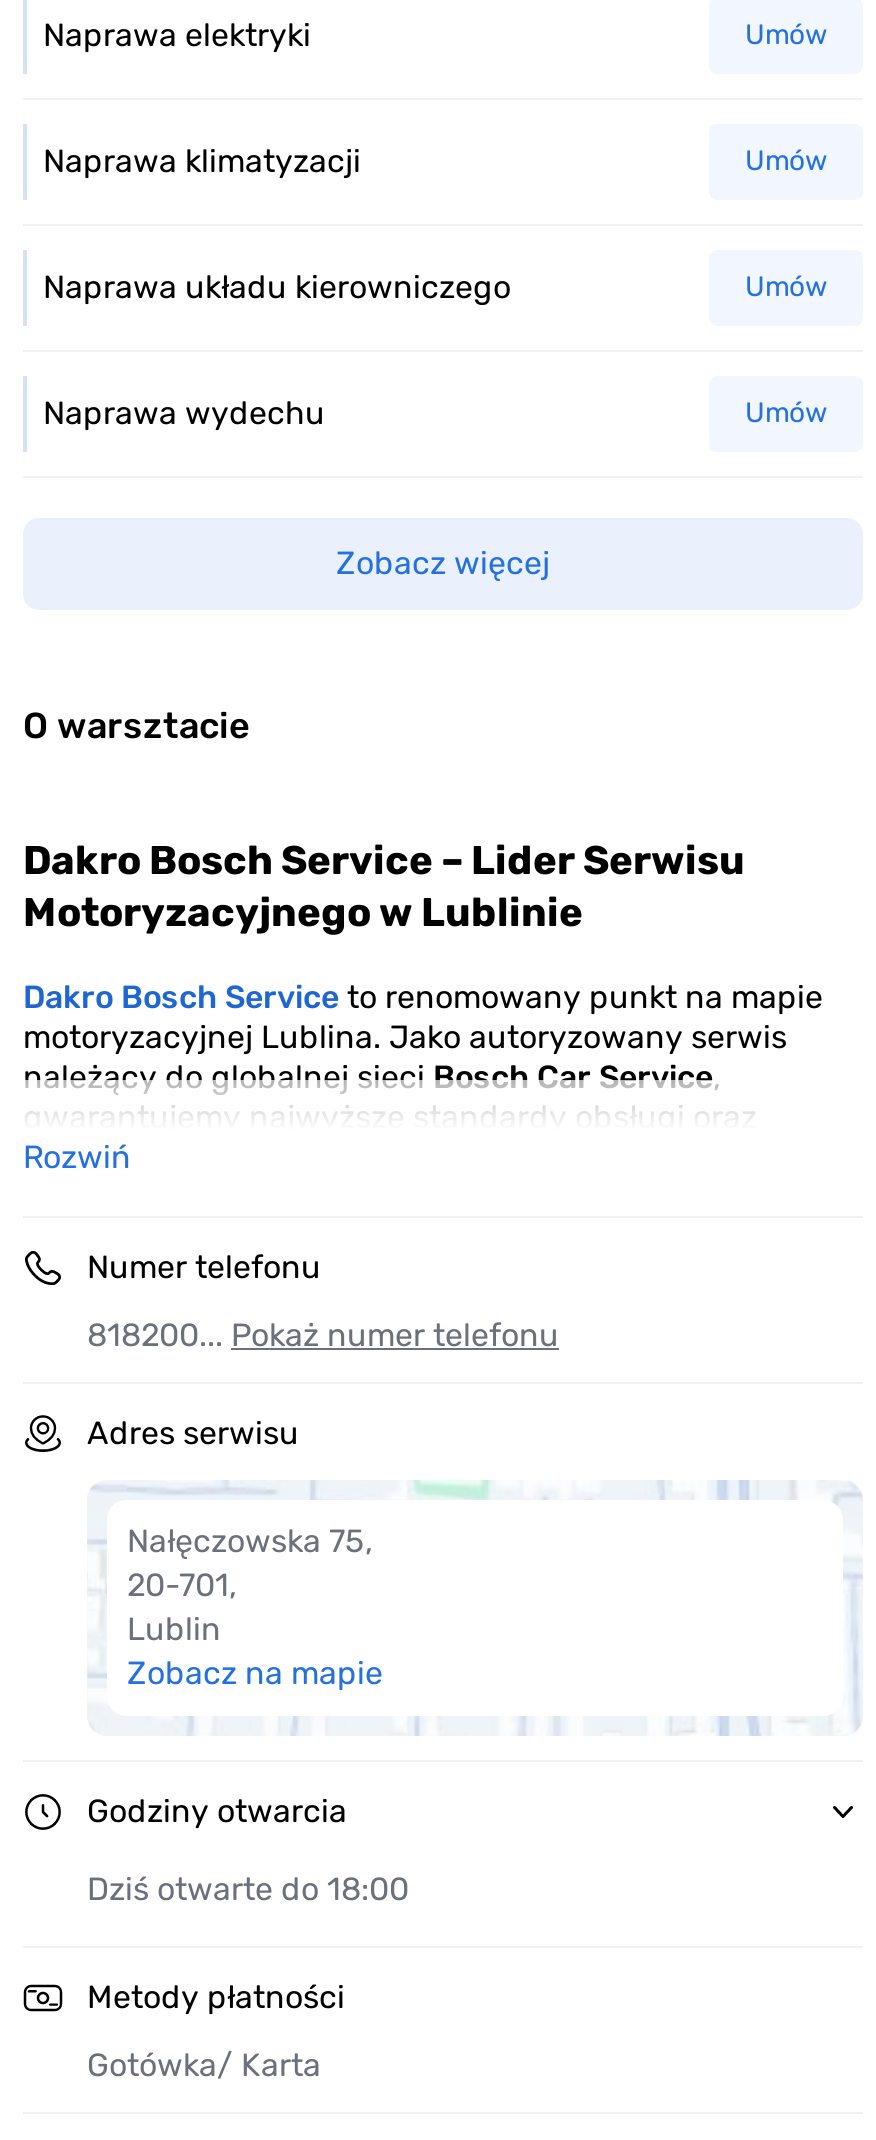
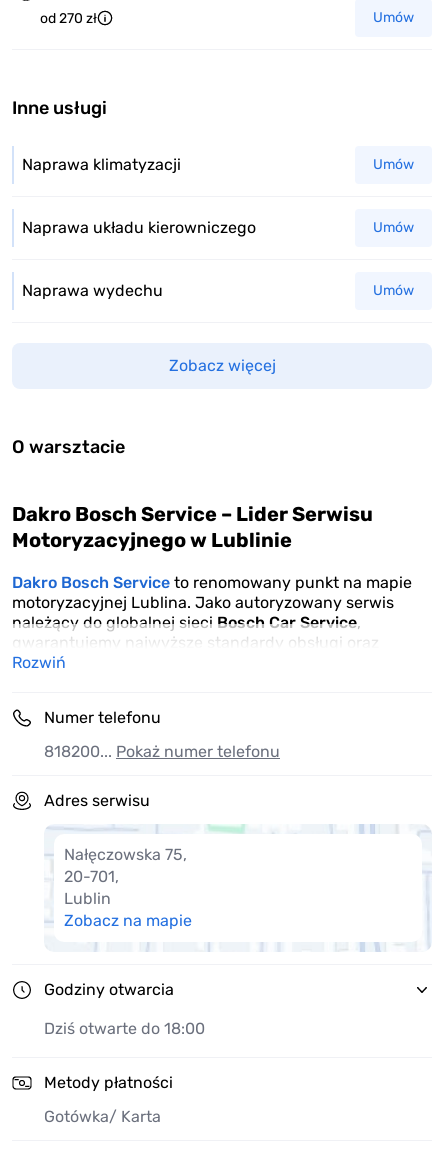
[43,16,311,54] Naprawa elektryki -> [40,9,97,26] od 270 zł
none -> [12,97,107,119] Inne usługi

